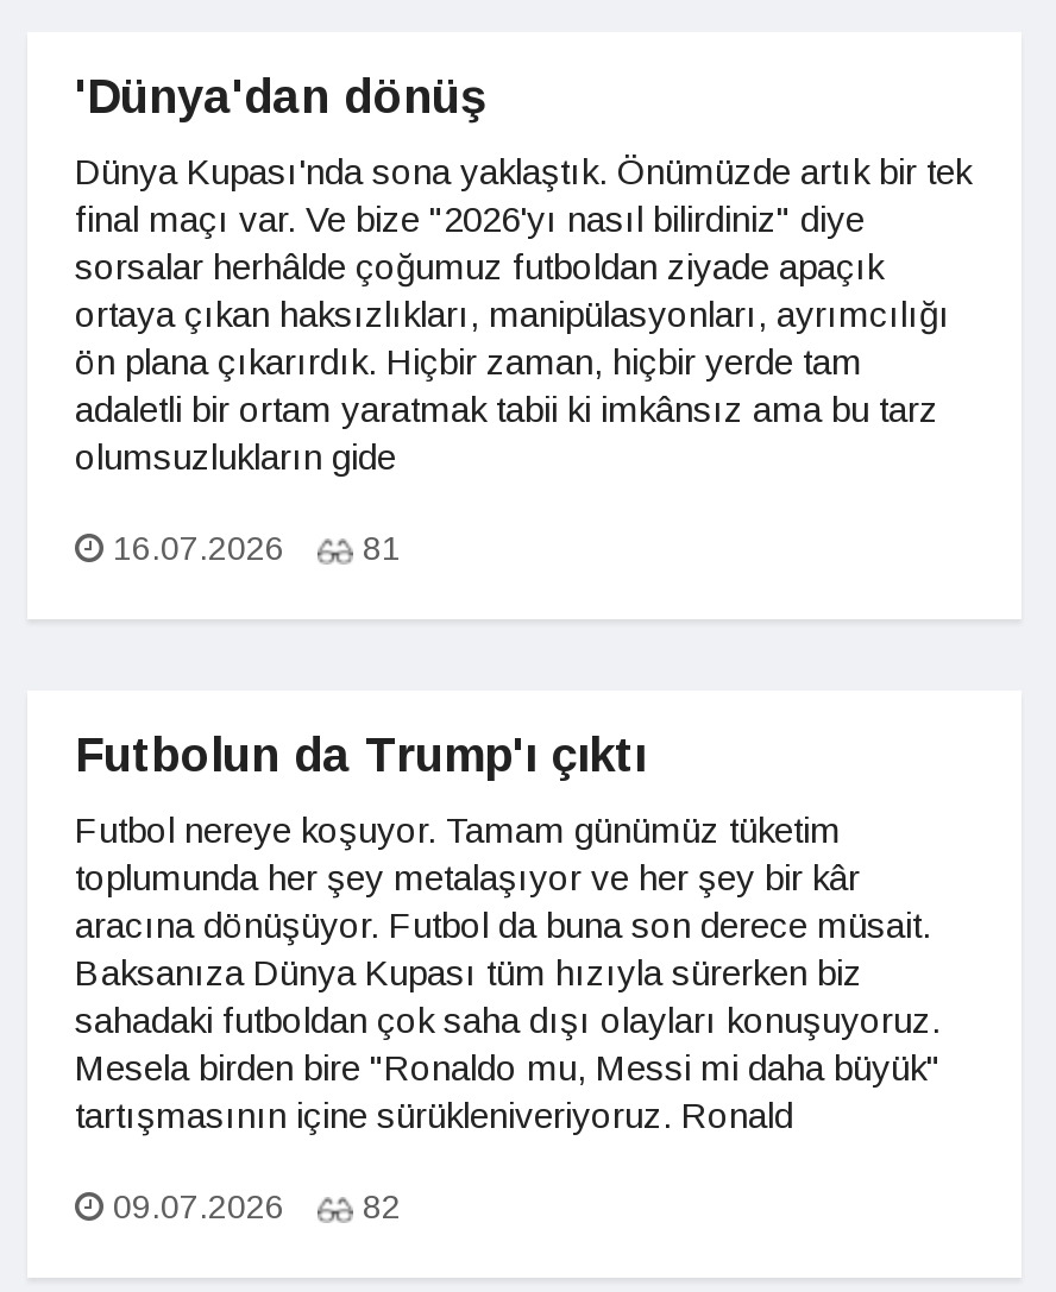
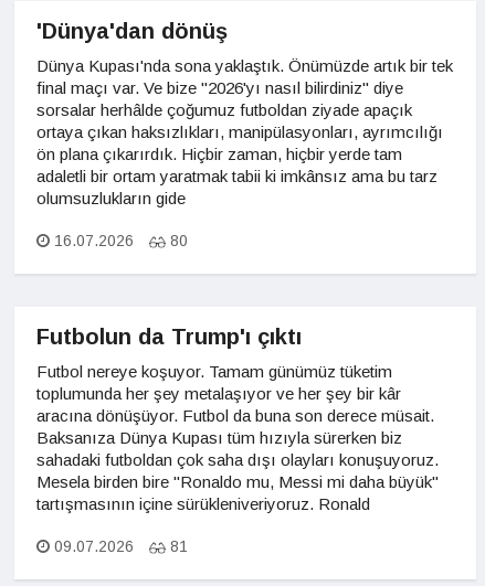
[103,530,401,568] 16.07.2026 81 -> [50,232,188,250] 16.07.2026 80
[103,1188,401,1226] 09.07.2026 82 -> [50,538,188,555] 09.07.2026 81

